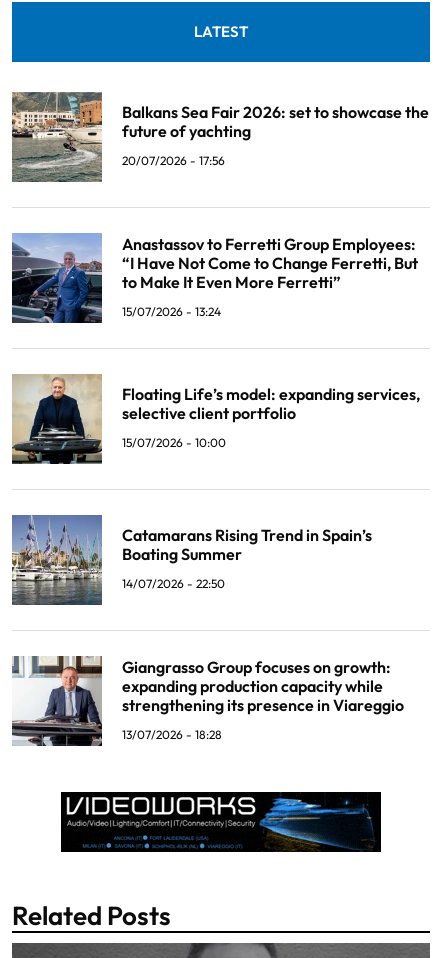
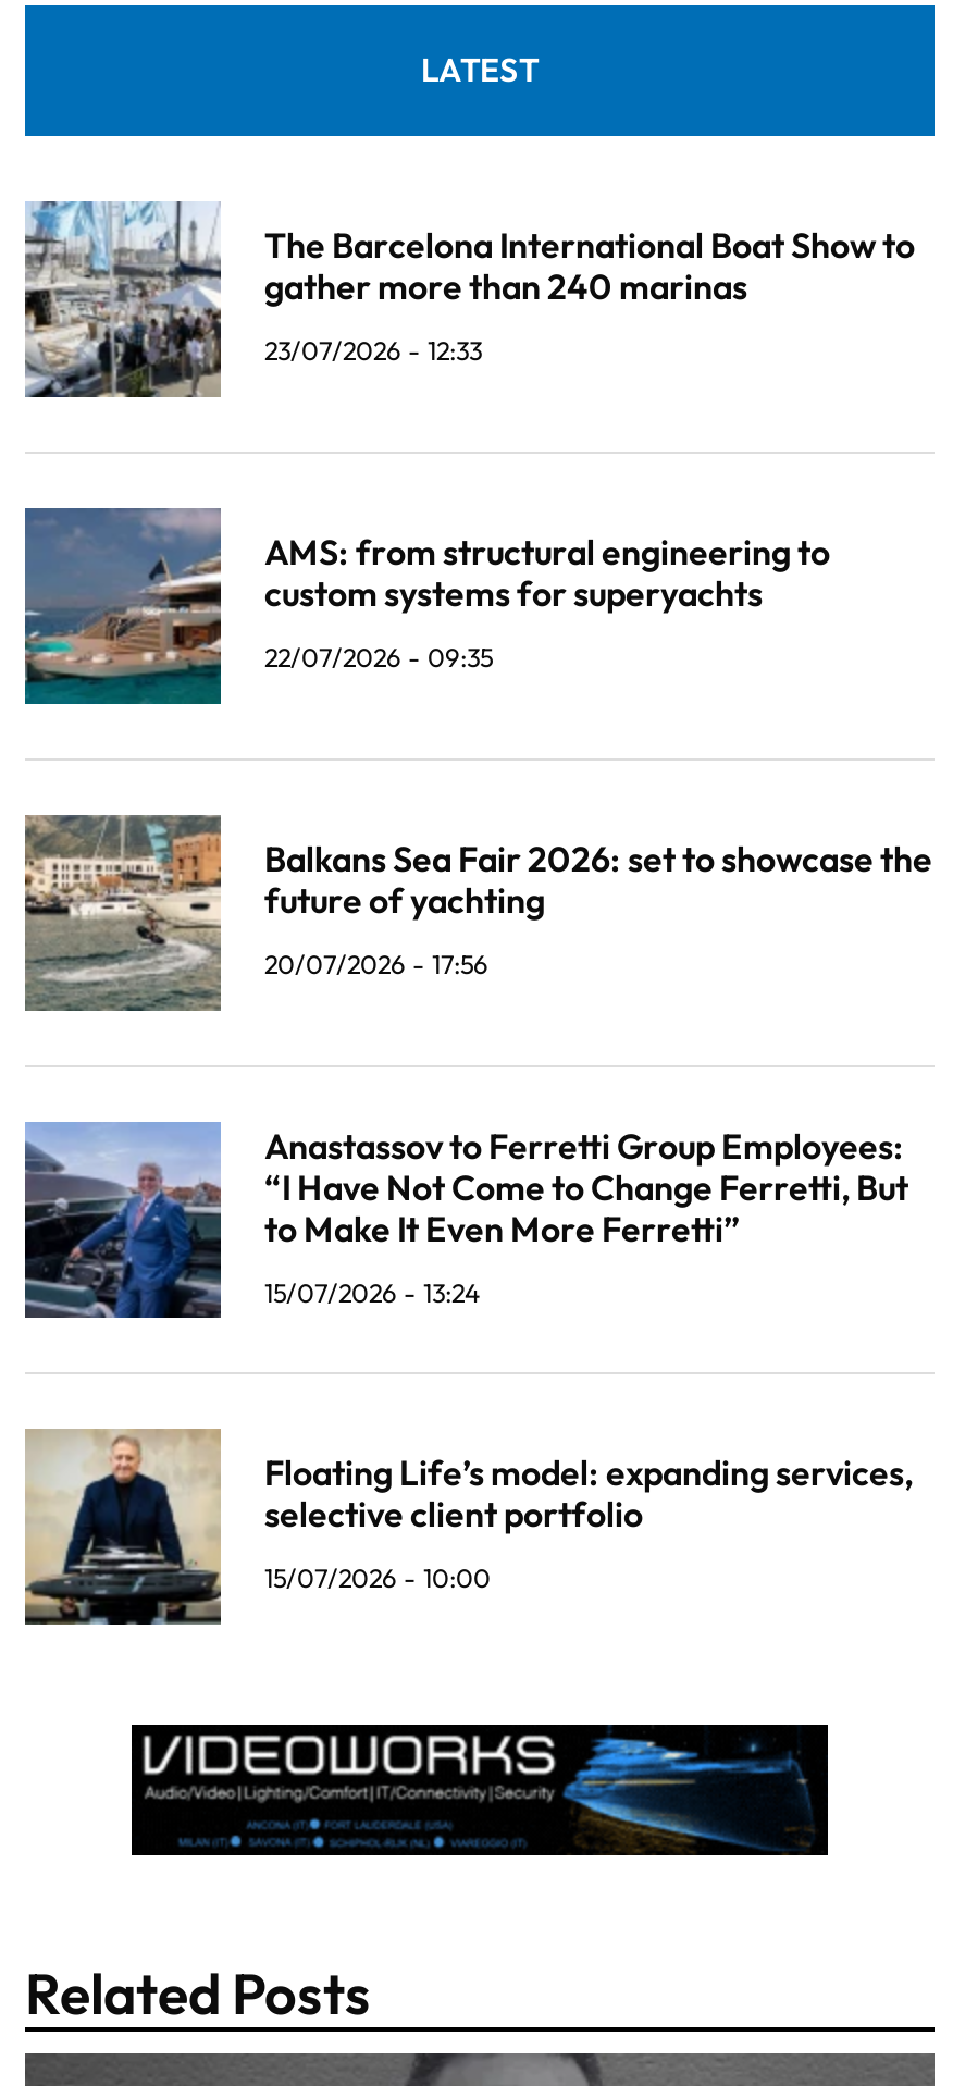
none -> [23,508,830,704] [image] | AMS: from structural engineering to | custom systems for superyachts | 22/07/2026 - 09:35
none -> [25,201,915,397] [image] | The Barcelona International Boat Show to | gather more than 240 marinas | 23/07/2026 - 12:33
moved [10,90,429,450] -> [21,811,932,1595]: [image] | Balkans Sea Fair 2026: set to showcase the | future of yachting | ... | selective client portfolio | 15/07/2026 - 10:00
[12,515,372,605] [image] | Catamarans Rising Trend in Spain’s | Boating Summer | 14/07/2026 - 22:50 -> none
[12,656,404,746] [image] | Giangrasso Group focuses on growth: | expanding production capacity while | strengthening its presence in Viareggio | 13/07/2026 - 18:28 -> none

